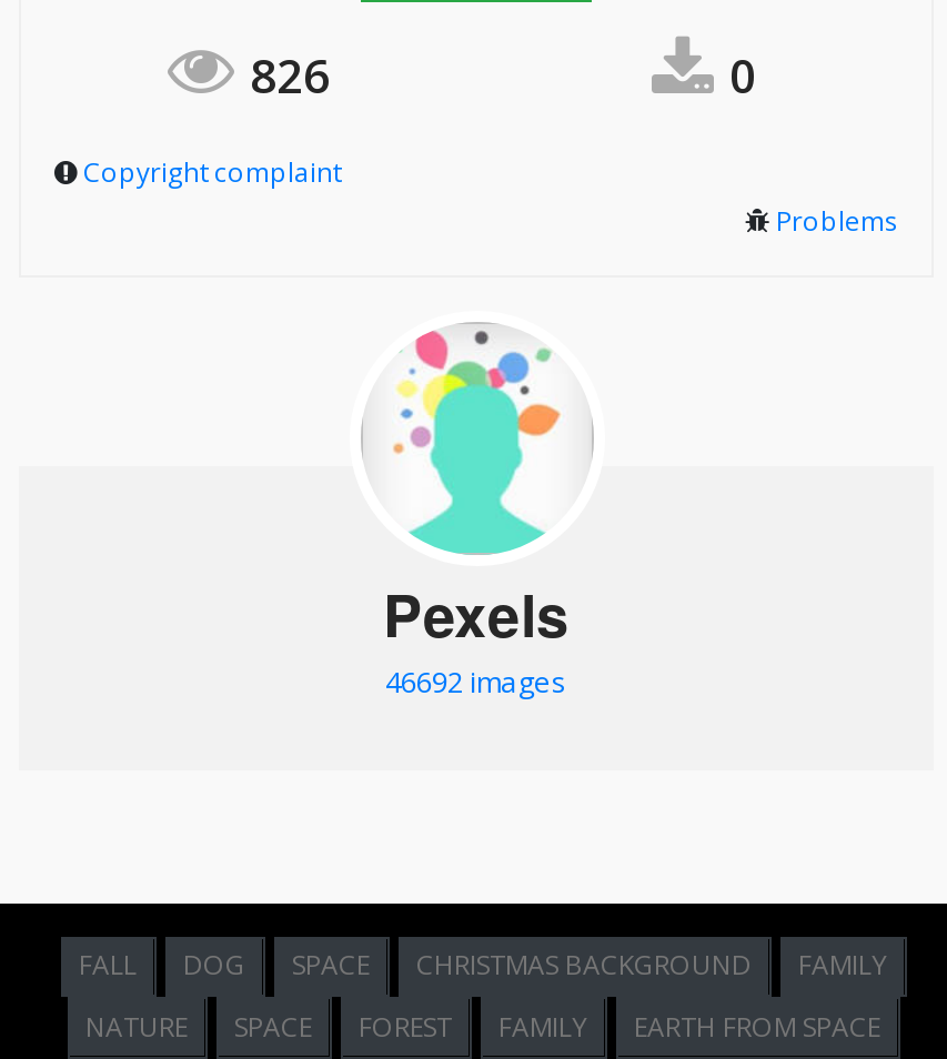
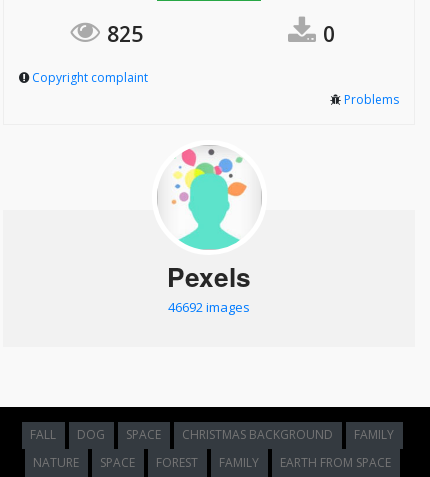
[250,44,330,106] 826 -> [107,20,143,48] 825

